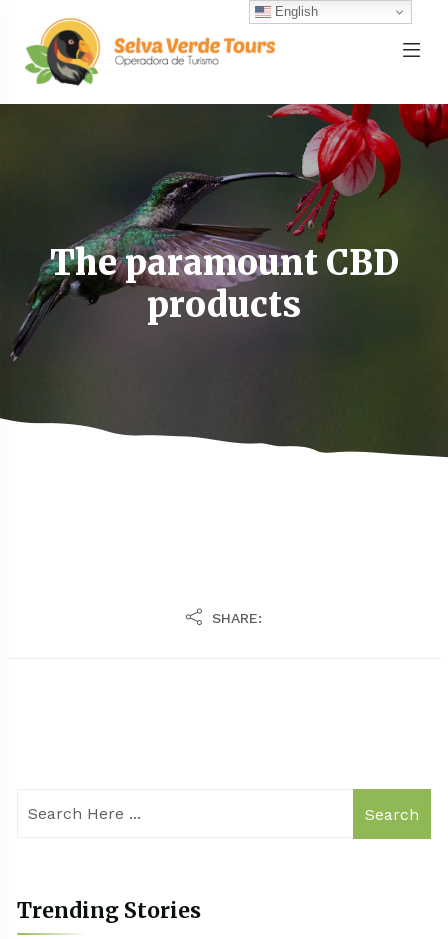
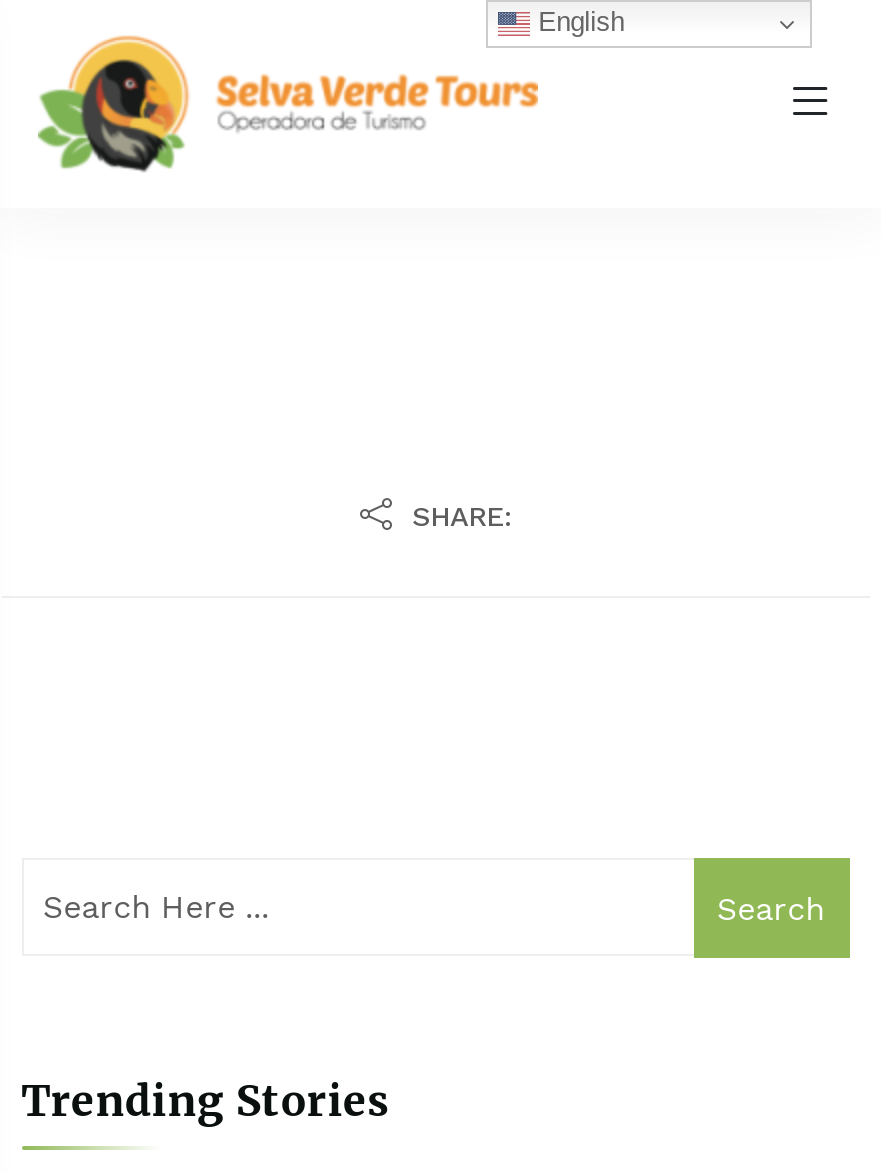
[3,103,445,458] [image] | The paramount CBD | products -> none

